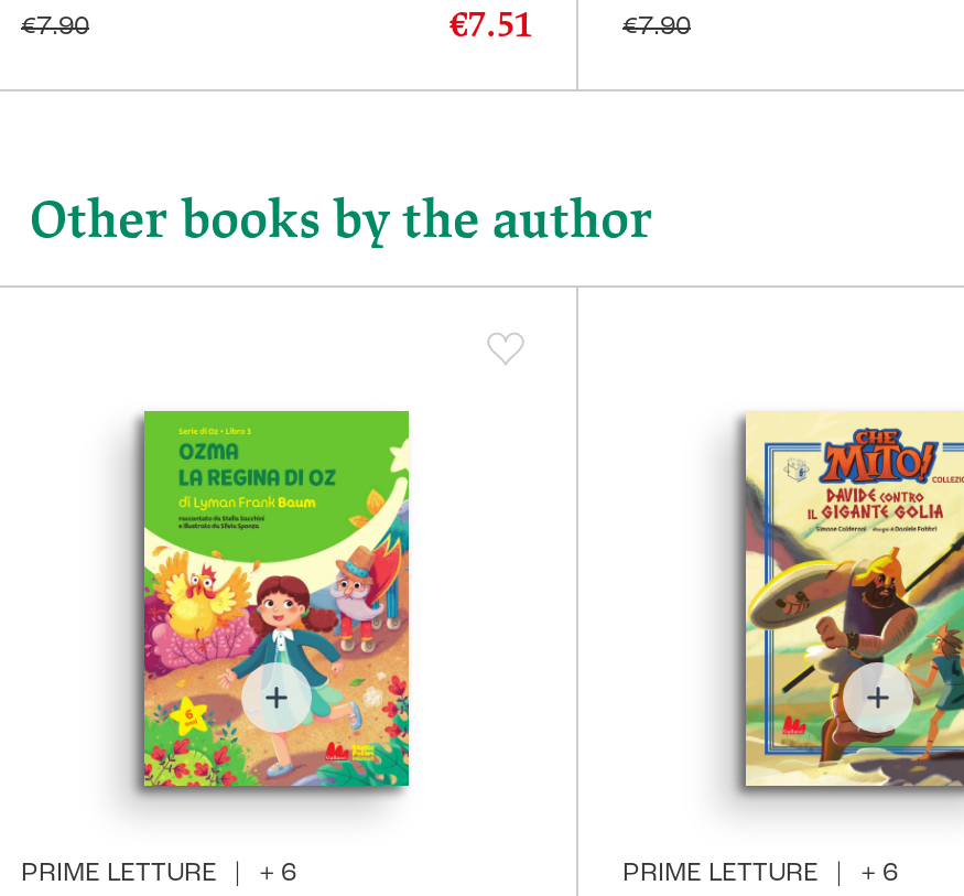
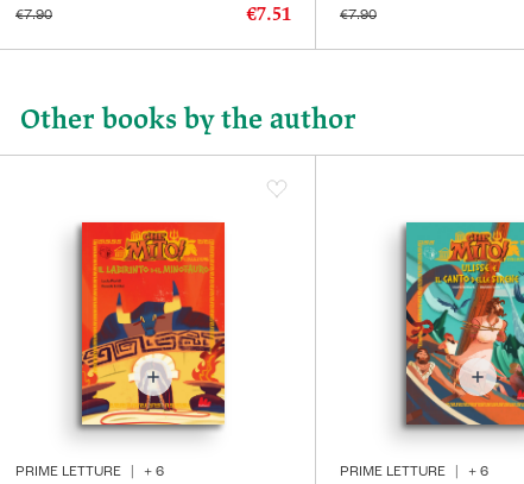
[142,409,411,788] [image] -> [81,221,226,426] [image]
[744,411,957,788] [image] -> [405,221,520,426] [image]

